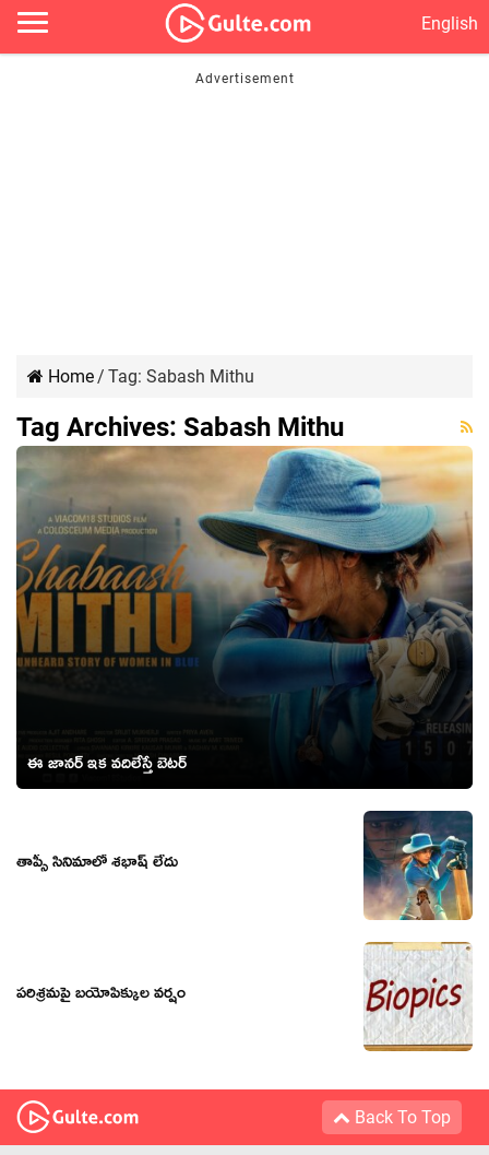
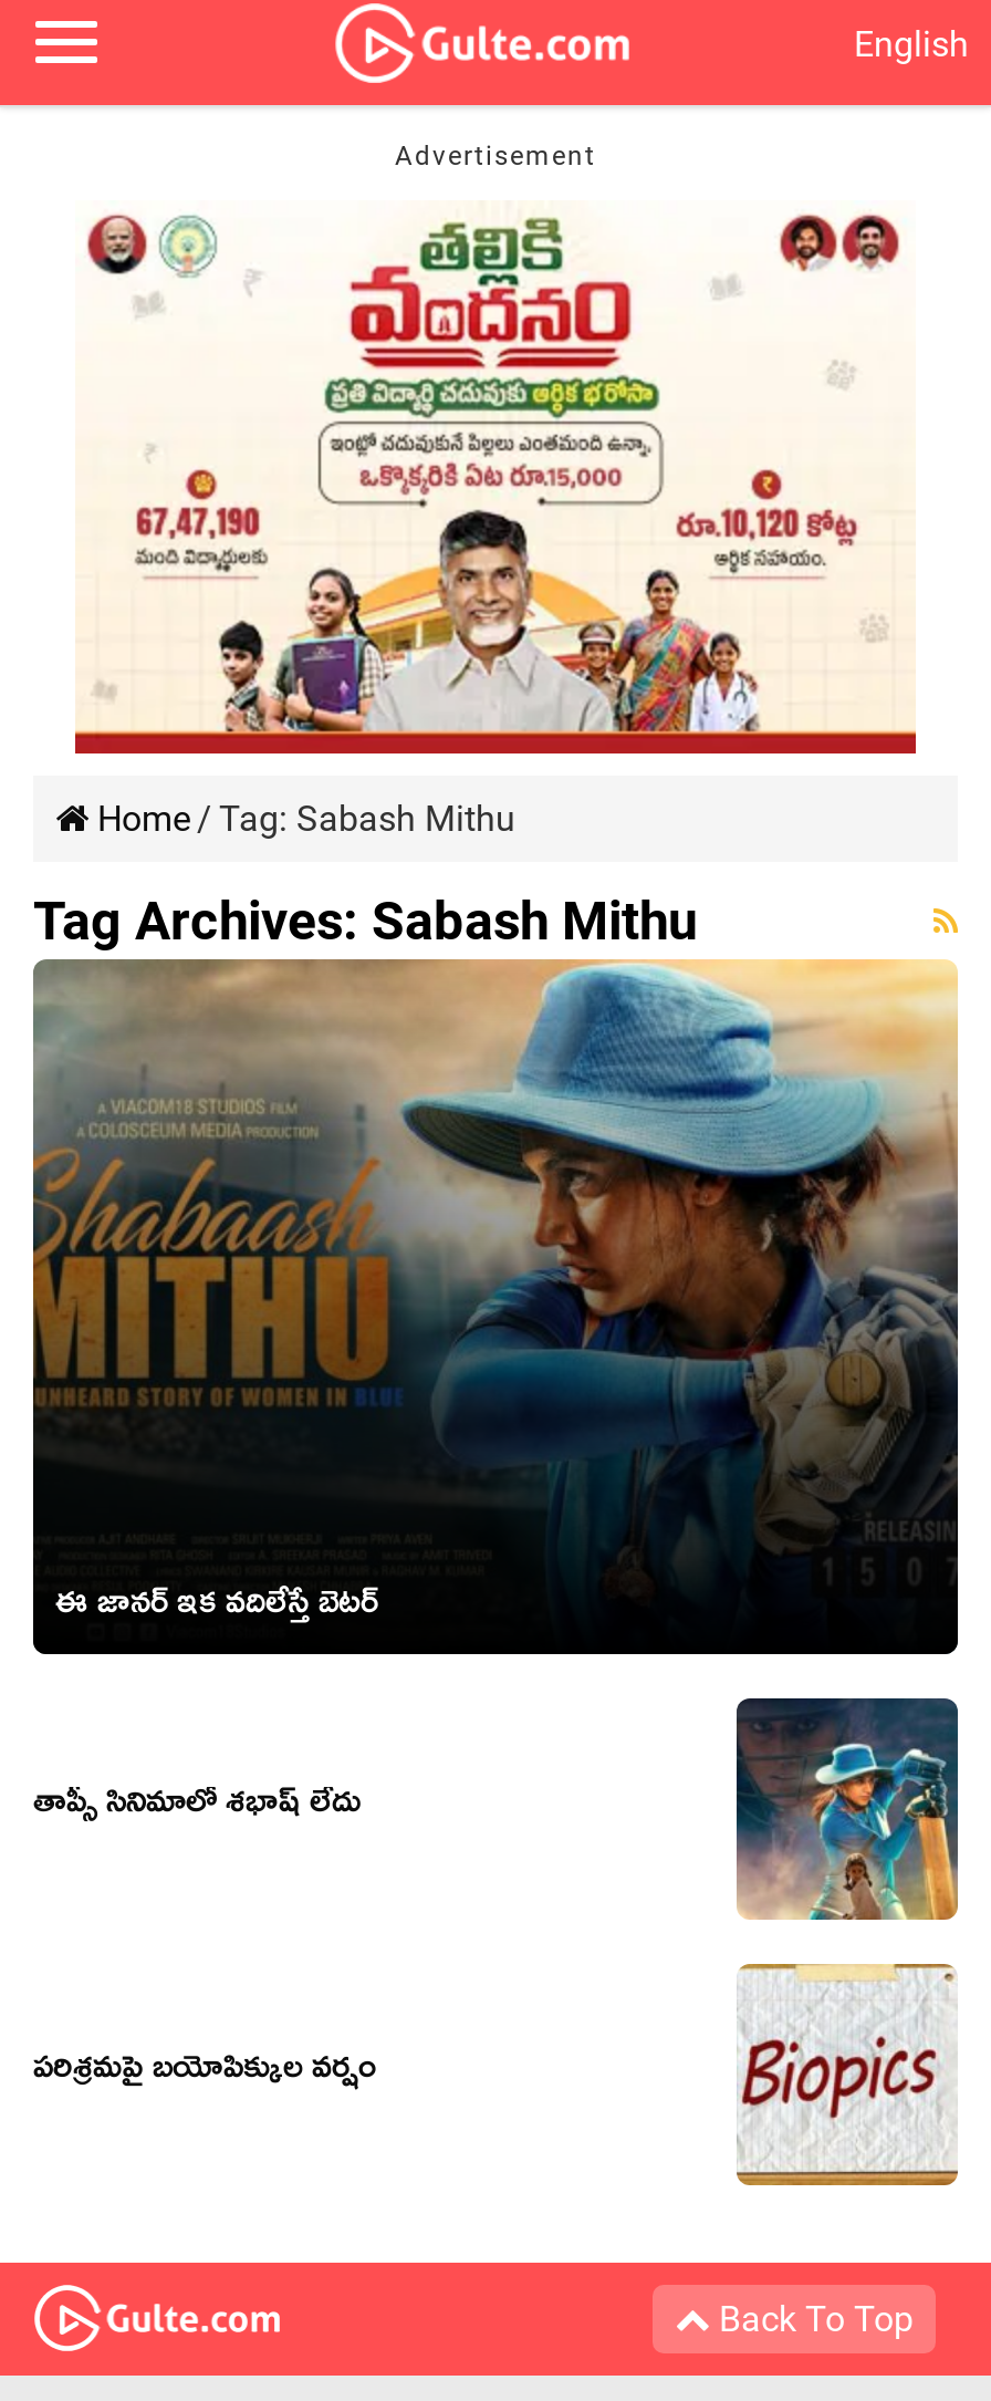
none -> [73,211,918,756] [image]

